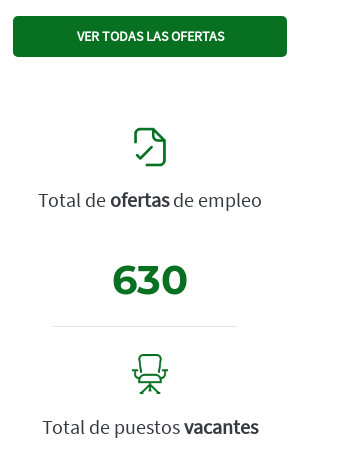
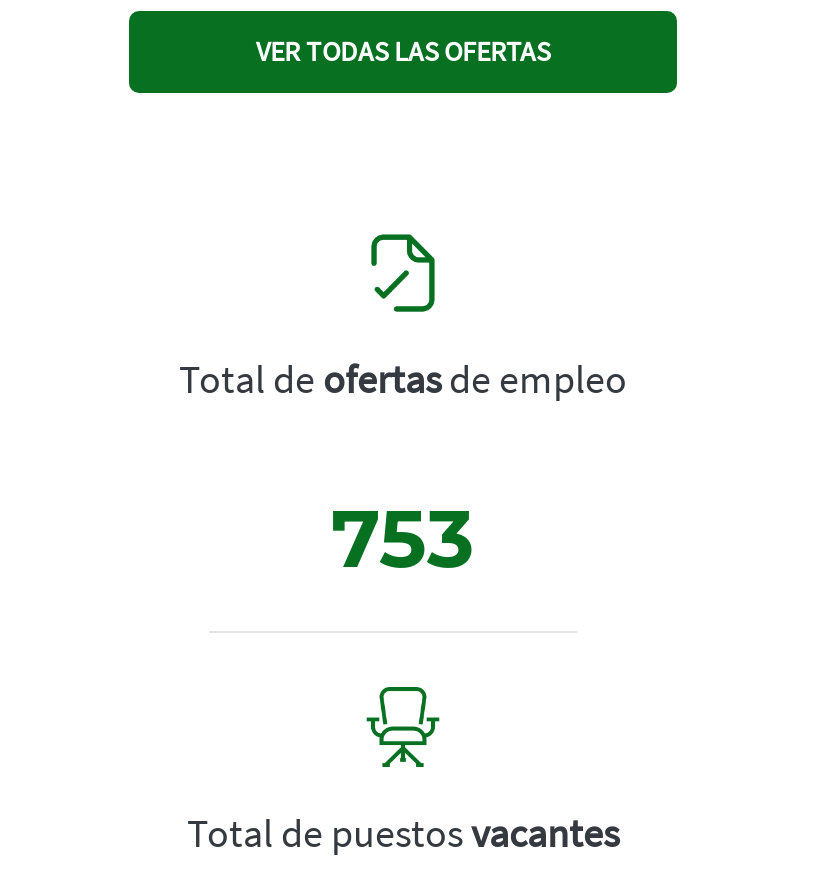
[112,255,188,304] 630 -> [331,489,475,587] 753

